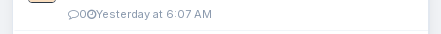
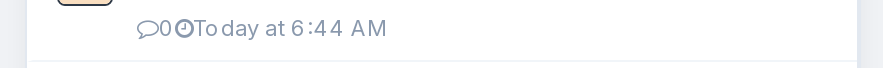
[96,7,212,21] Yesterday at 6:07 AM -> [193,14,387,42] Today at 6:44 AM

